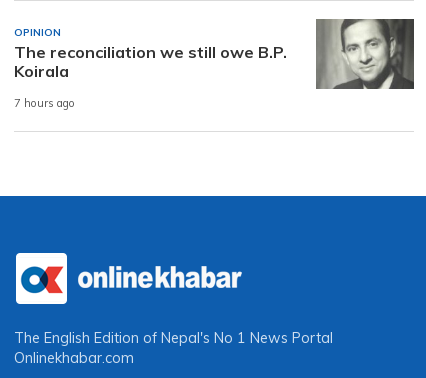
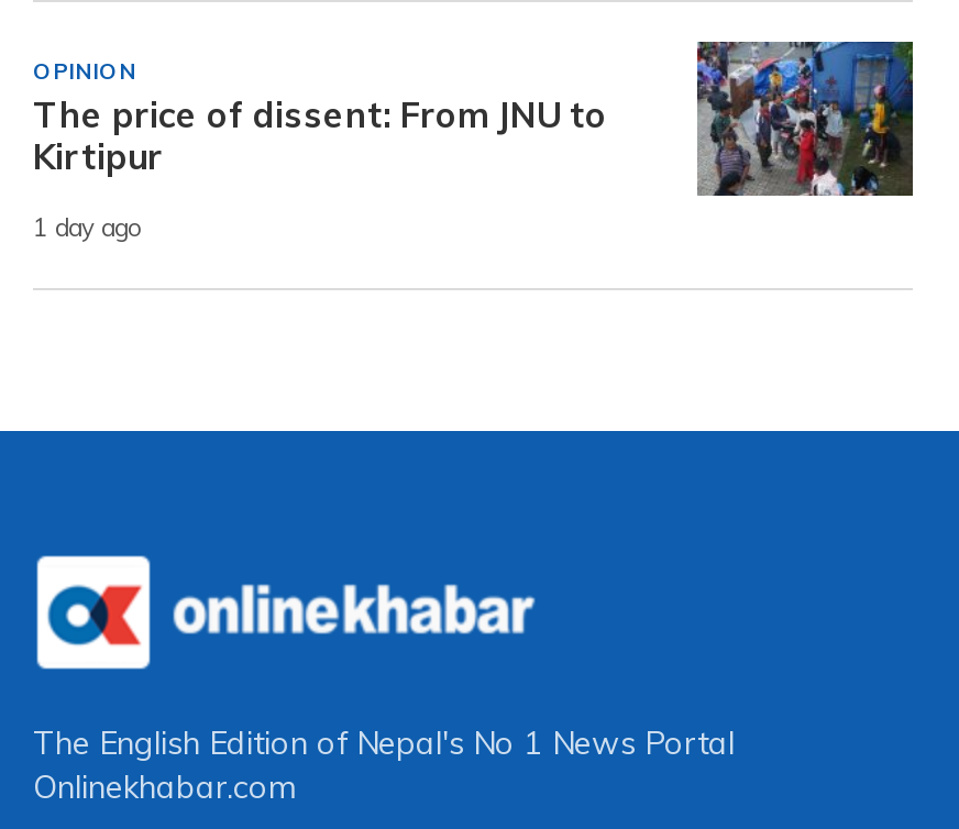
[316,18,414,89] [image] -> [697,40,913,198] [image]
[14,42,287,81] The reconciliation we still owe B.P. | Koirala -> [33,93,607,179] The price of dissent: From JNU to | Kirtipur
[14,97,75,111] 7 hours ago -> [33,213,141,244] 1 day ago

